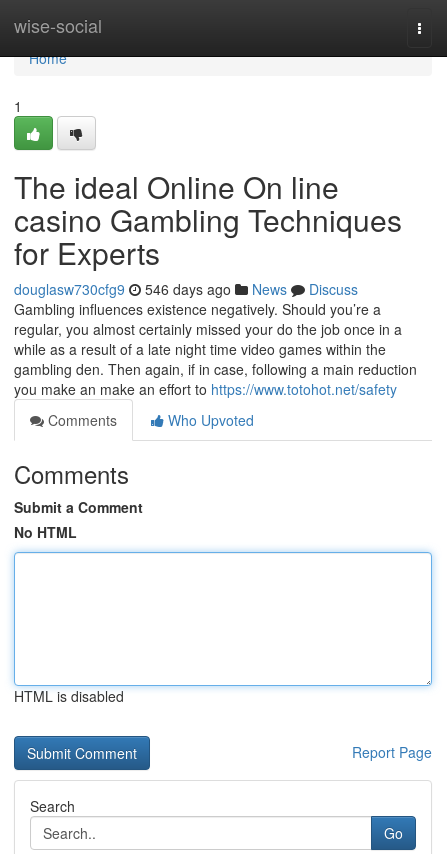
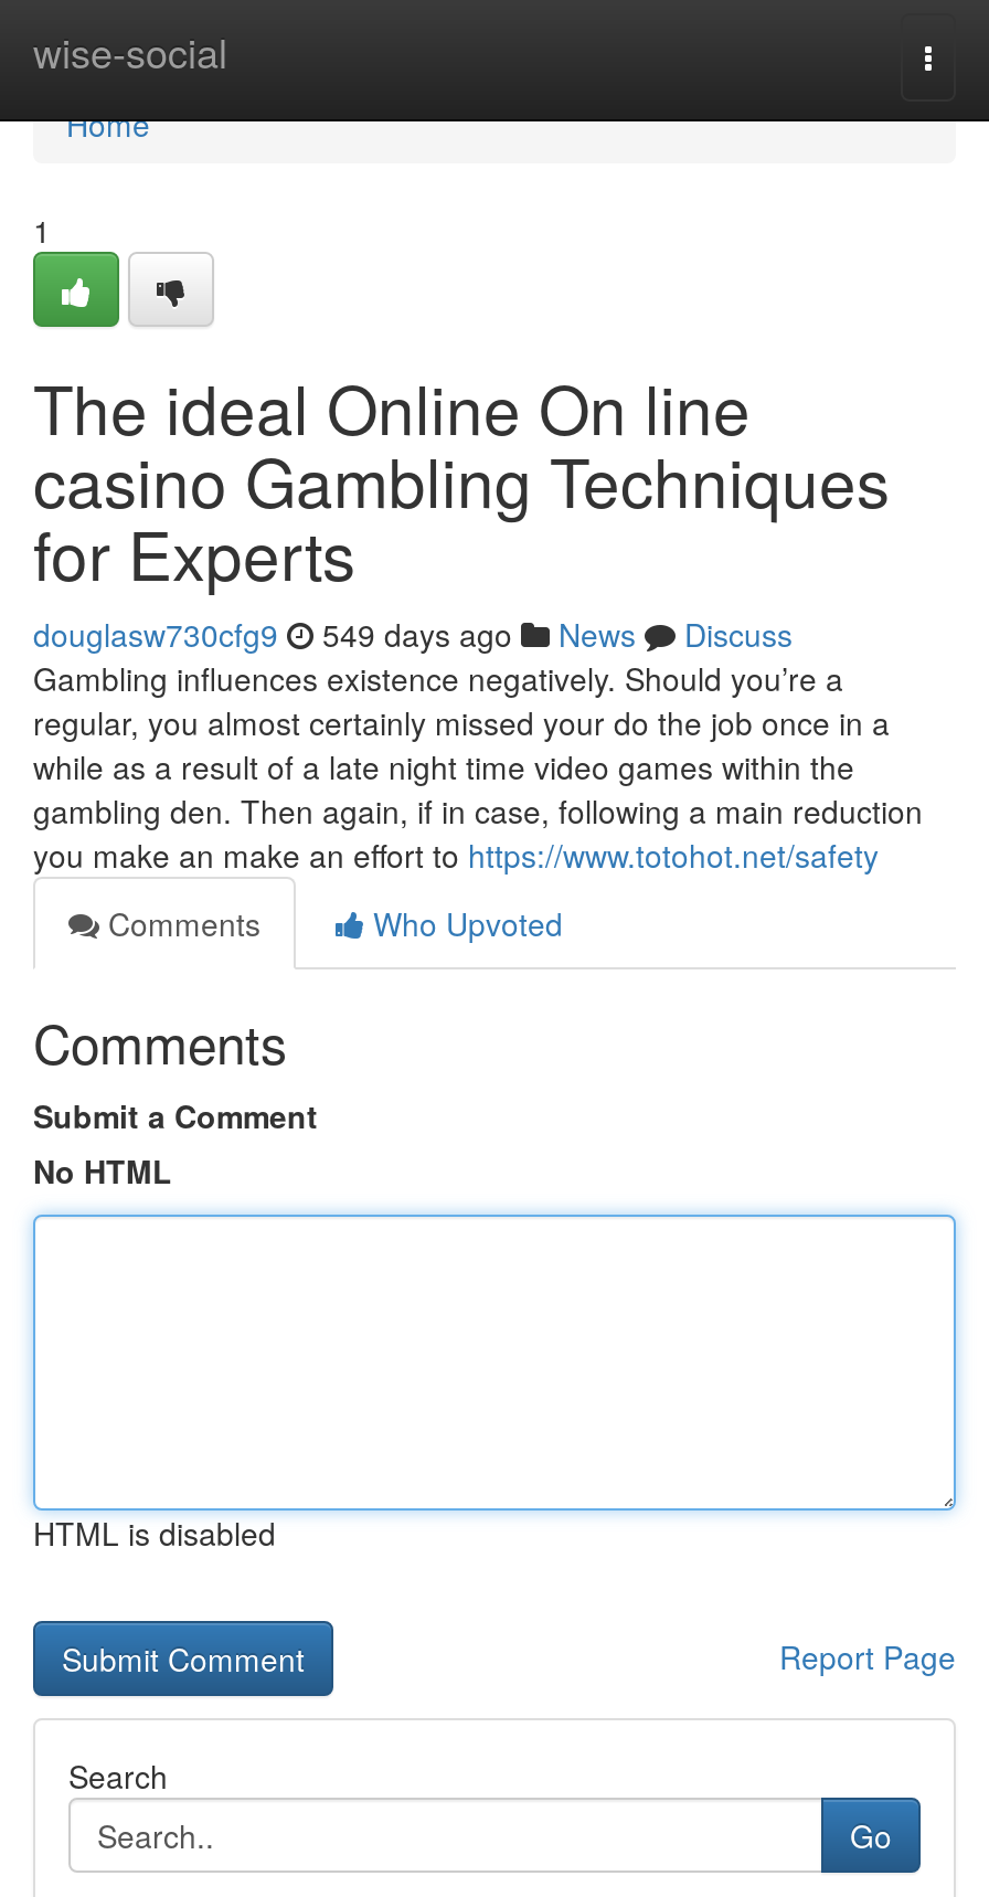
[14,279,358,299] douglasw730cfg9 546 days ago News Discuss -> [33,612,793,656] douglasw730cfg9 549 days ago News Discuss

